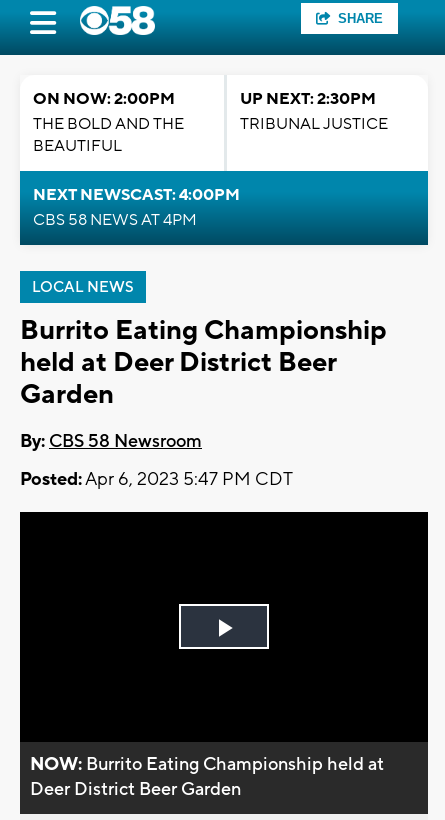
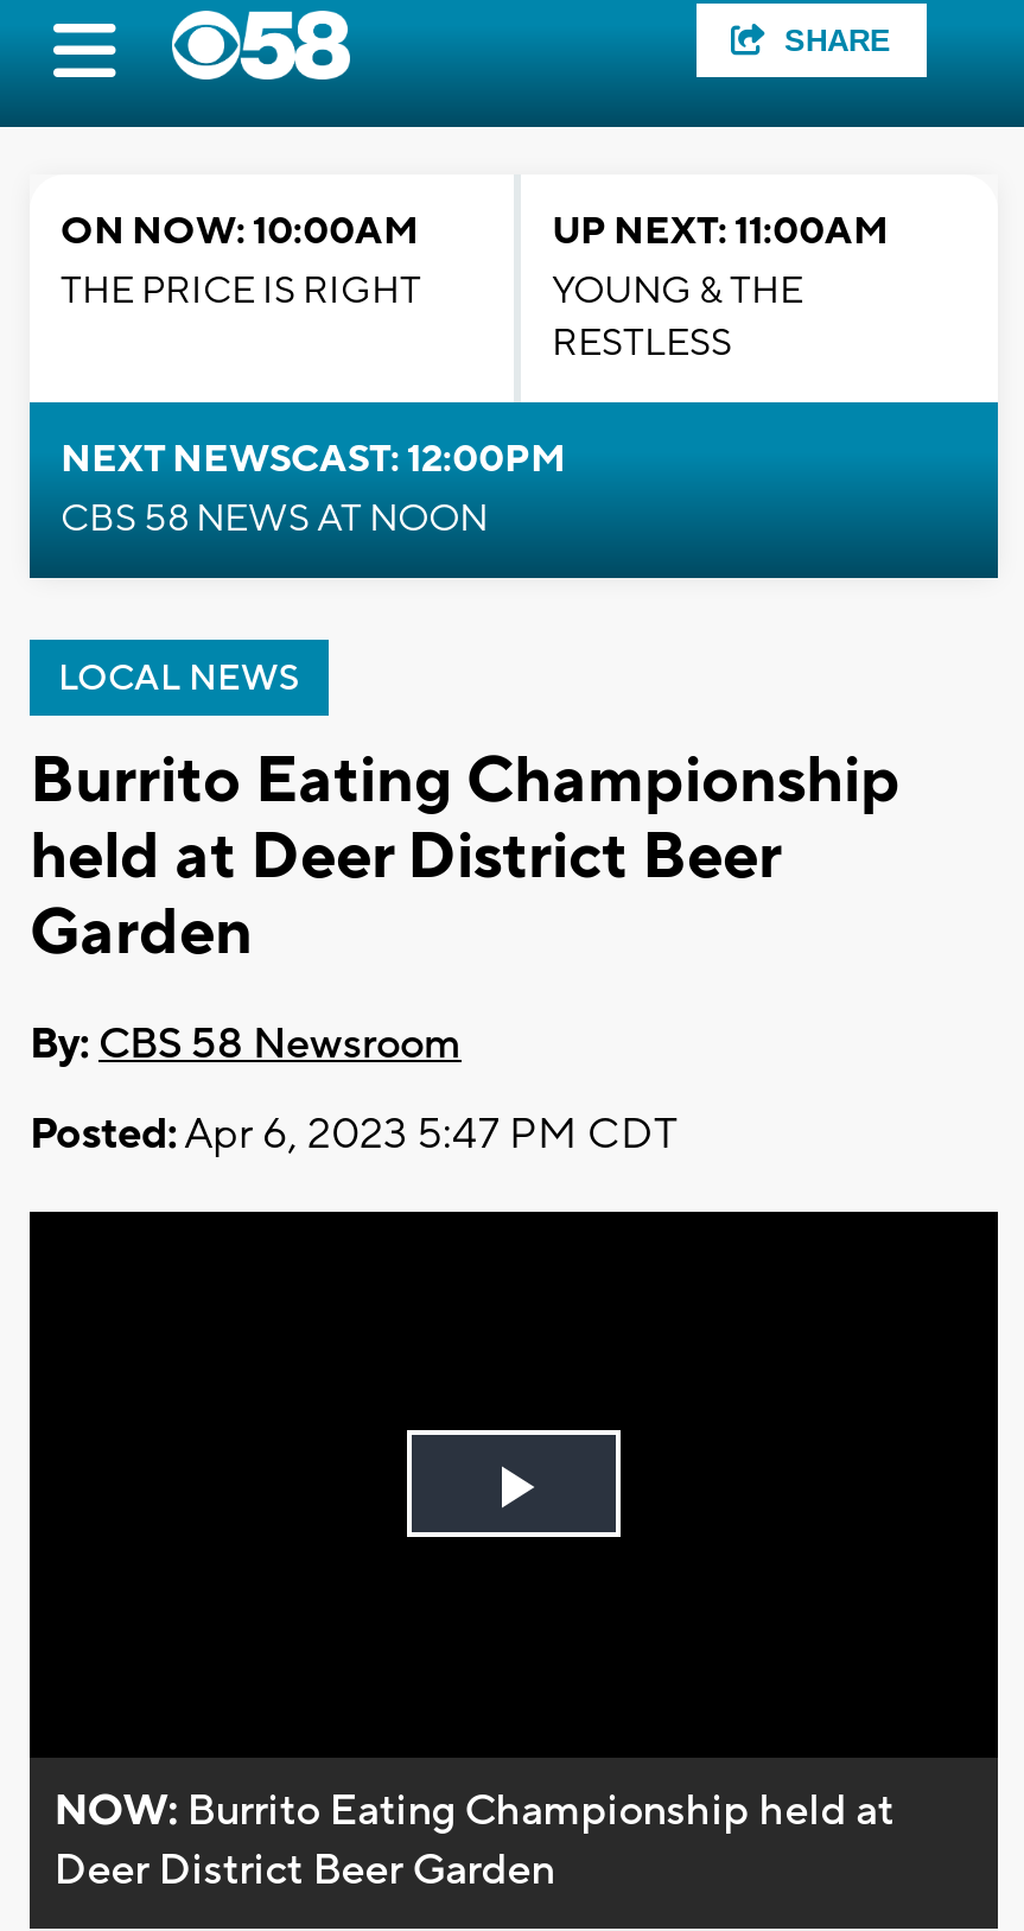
[33,89,184,156] ON NOW: 2:00PM | THE BOLD AND THE | BEAUTIFUL -> [61,208,421,315] ON NOW: 10:00AM | THE PRICE IS RIGHT
[240,89,388,134] UP NEXT: 2:30PM | TRIBUNAL JUSTICE -> [552,208,889,367] UP NEXT: 11:00AM | YOUNG & THE | RESTLESS
[33,185,240,230] NEXT NEWSCAST: 4:00PM | CBS 58 NEWS AT 4PM -> [61,436,566,542] NEXT NEWSCAST: 12:00PM | CBS 58 NEWS AT NOON

